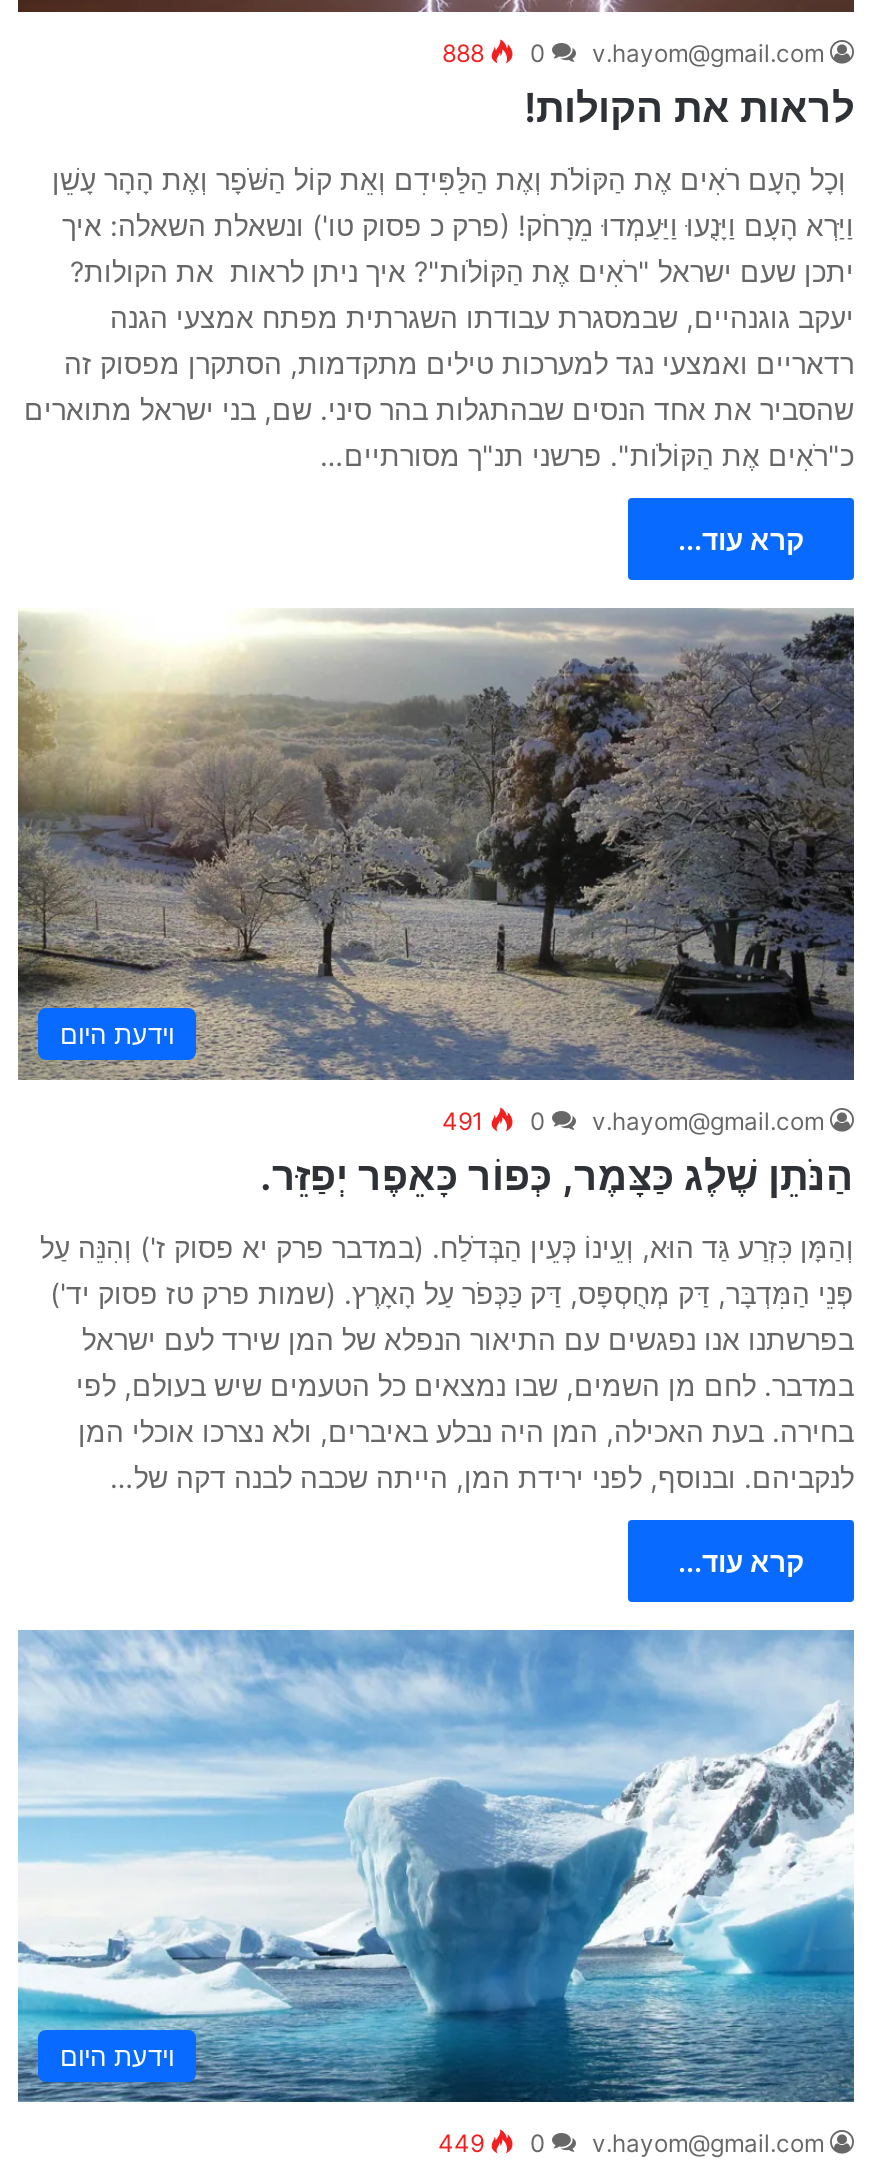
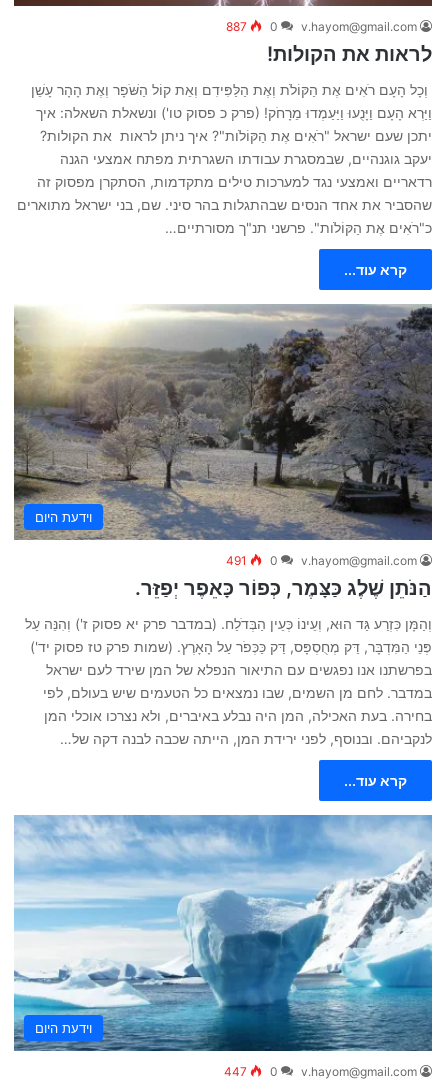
[442,38,824,68] 888 0 v.hayom@gmail.com -> [226,19,417,34] 887 0 v.hayom@gmail.com
[438,2128,824,2158] 449 0 v.hayom@gmail.com -> [224,1064,417,1079] 447 0 v.hayom@gmail.com

